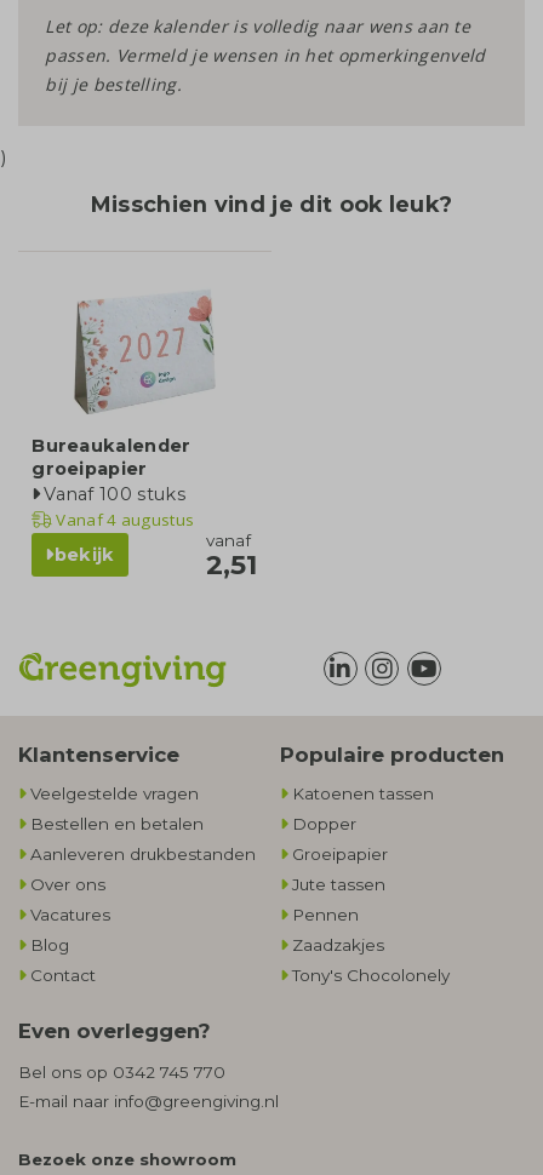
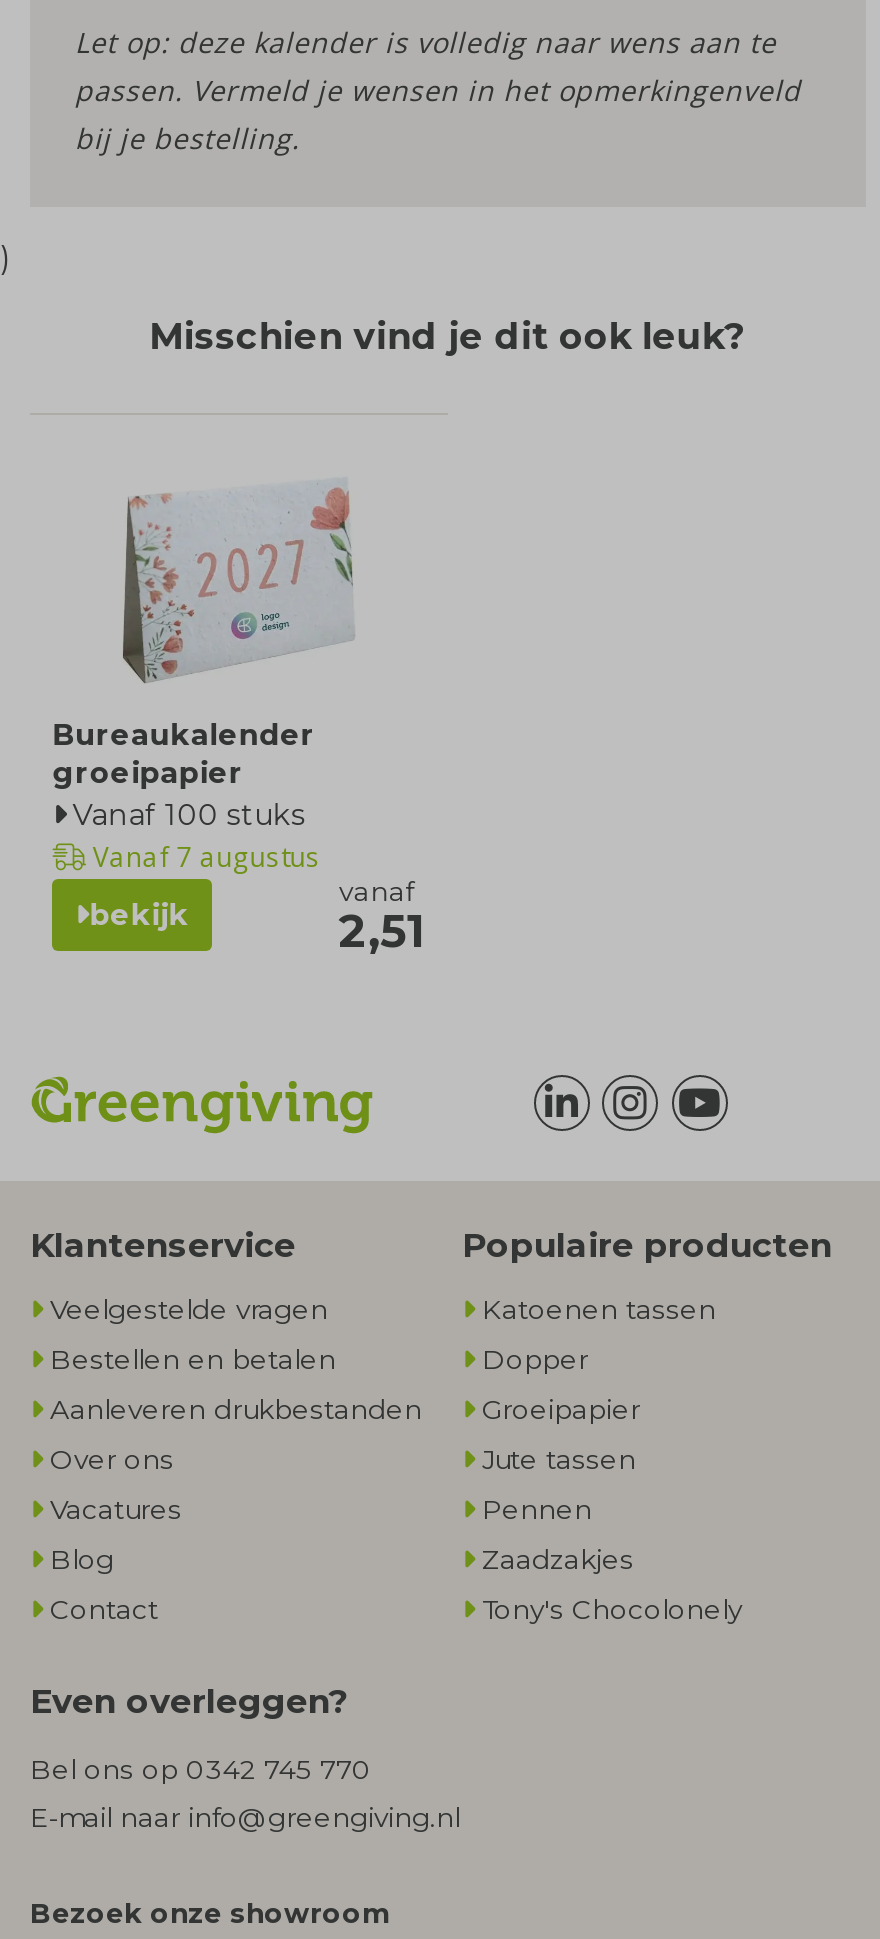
[56,509,194,531] Vanaf 4 augustus -> [93,840,321,876] Vanaf 7 augustus

